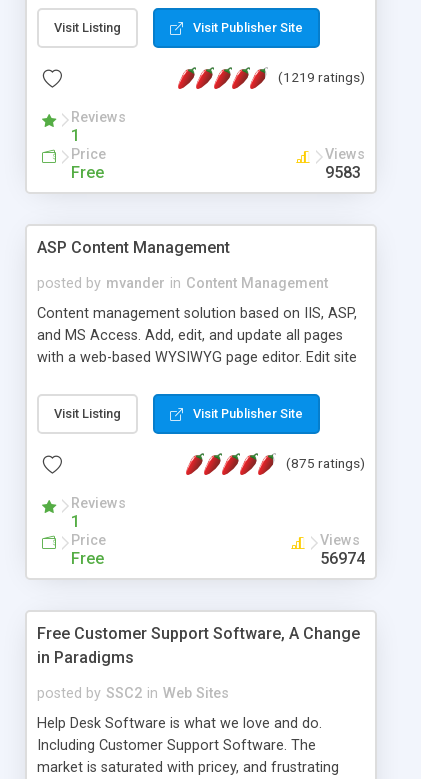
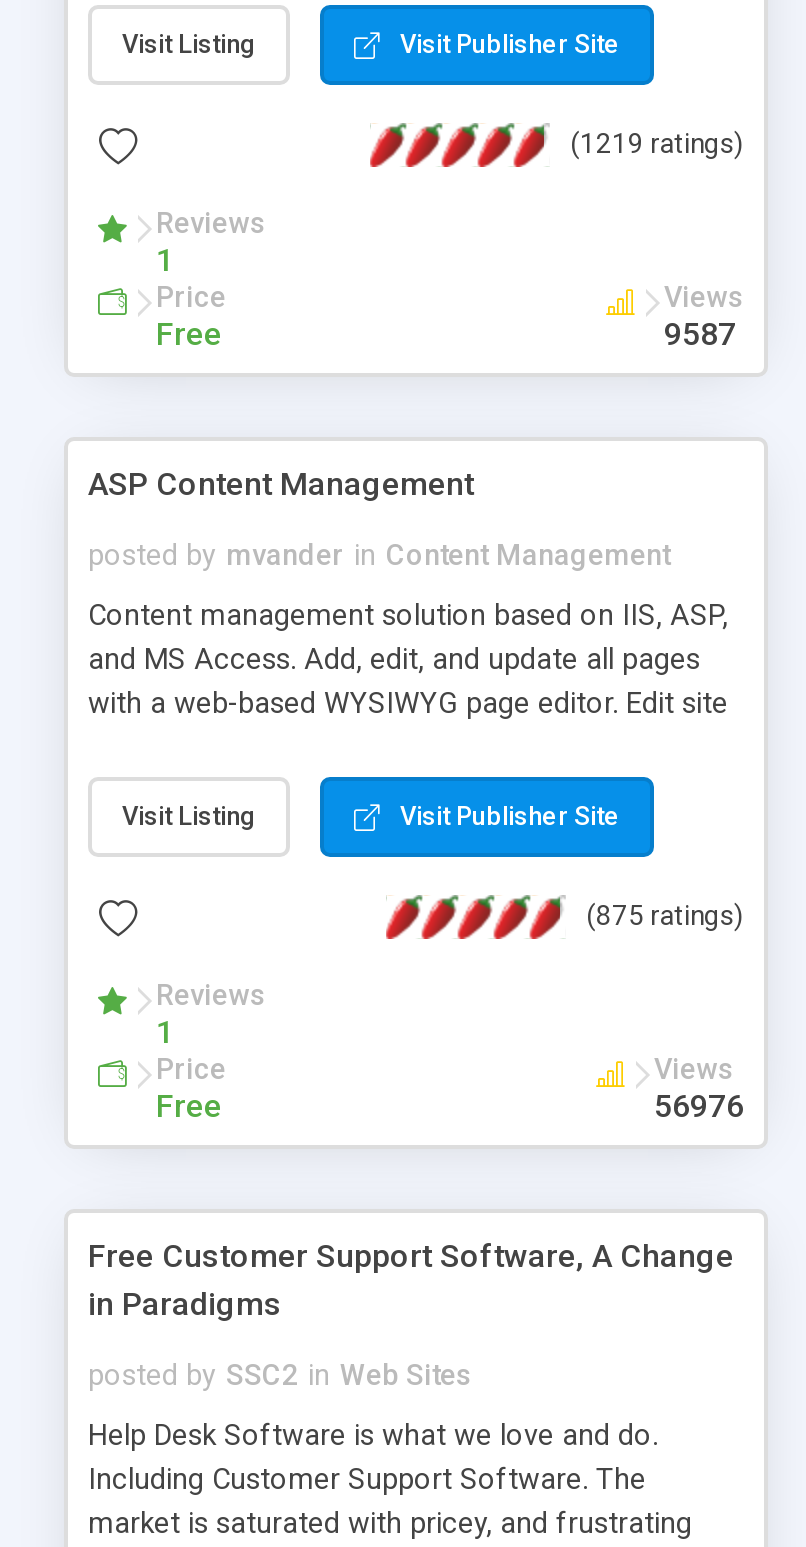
[325,163,361,182] 9583 -> [664,315,736,353] 9587
[320,549,365,568] 56974 -> [654,1087,744,1125] 56976

